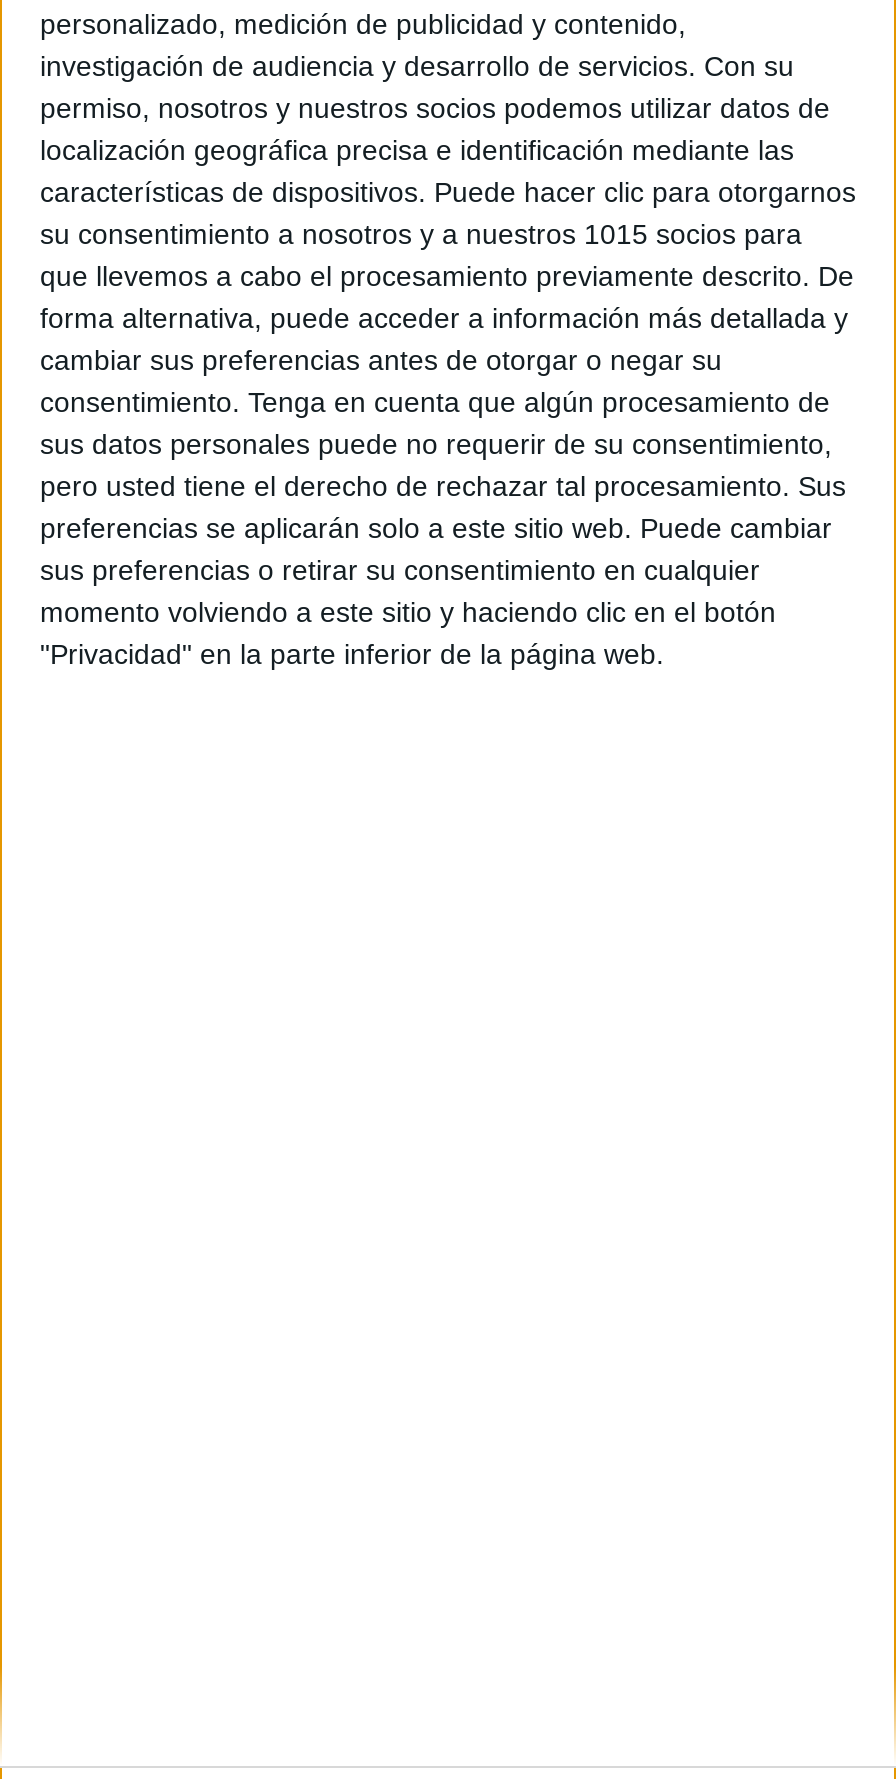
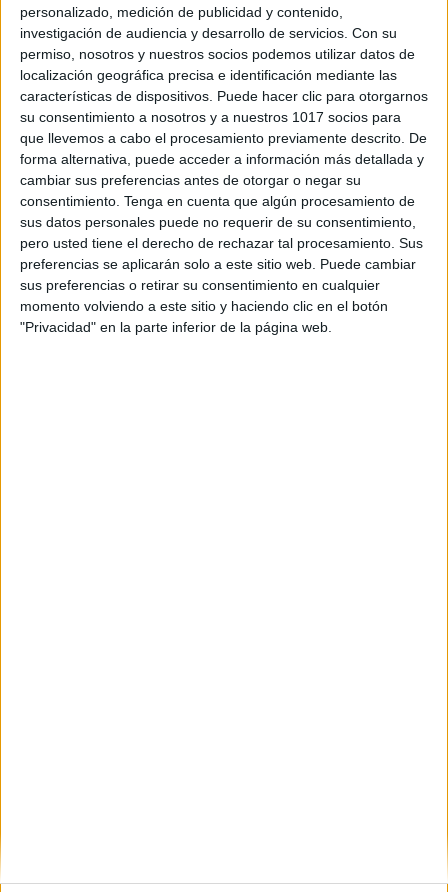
[40,218,802,250] su consentimiento a nosotros y a nuestros 1015 socios para -> [20,109,401,125] su consentimiento a nosotros y a nuestros 1017 socios para

